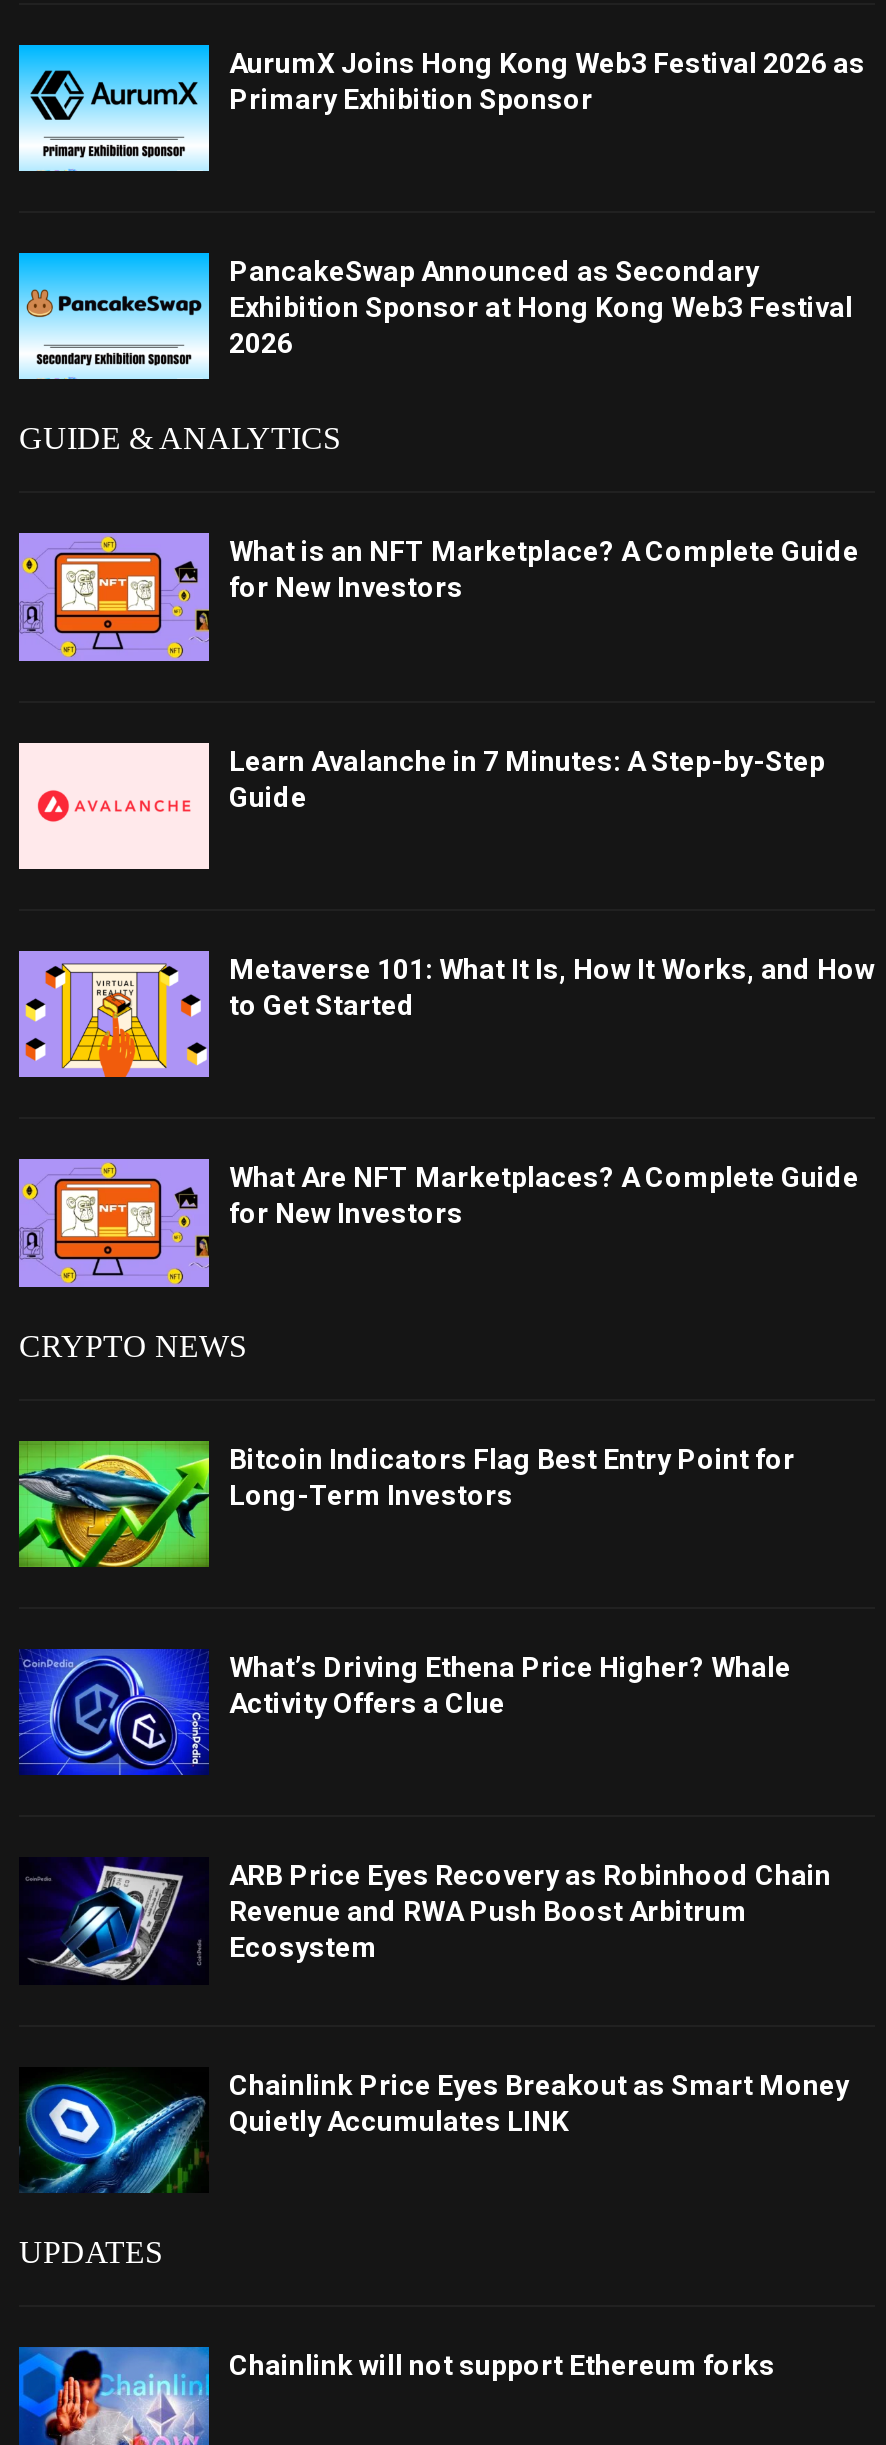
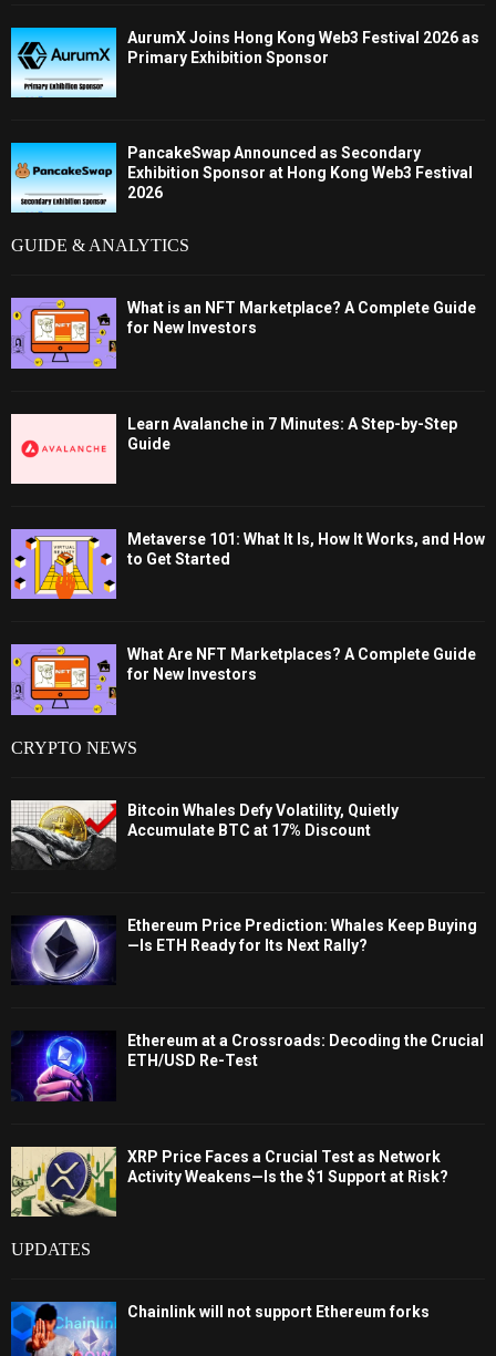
[17,1439,795,1569] [image] | Bitcoin Indicators Flag Best Entry Point for | Long-Term Investors -> [10,799,399,870] [image] | Bitcoin Whales Defy Volatility, Quietly | Accumulate BTC at 17% Discount
[17,1647,791,1777] [image] | What’s Driving Ethena Price Higher? Whale | Activity Offers a Clue -> [11,915,477,985] [image] | Ethereum Price Prediction: Whales Keep Buying | —Is ETH Ready for Its Next Rally?
[23,1859,831,1985] [image] | ARB Price Eyes Recovery as Robinhood Chain | Revenue and RWA Push Boost Arbitrum | Ecosystem -> [12,1032,484,1103] [image] | Ethereum at a Crossroads: Decoding the Crucial | ETH/USD Re-Test
[19,2067,849,2195] [image] | Chainlink Price Eyes Breakout as Smart Money | Quietly Accumulates LINK -> [10,1146,448,1218] [image] | XRP Price Faces a Crucial Test as Network | Activity Weakens—Is the $1 Support at Risk?

